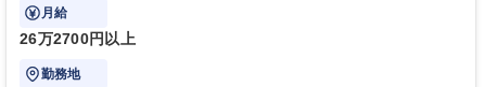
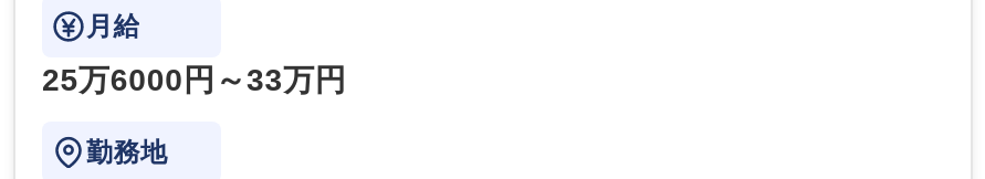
[20,30,135,47] 26万2700円以上 -> [42,62,346,97] 25万6000円～33万円

